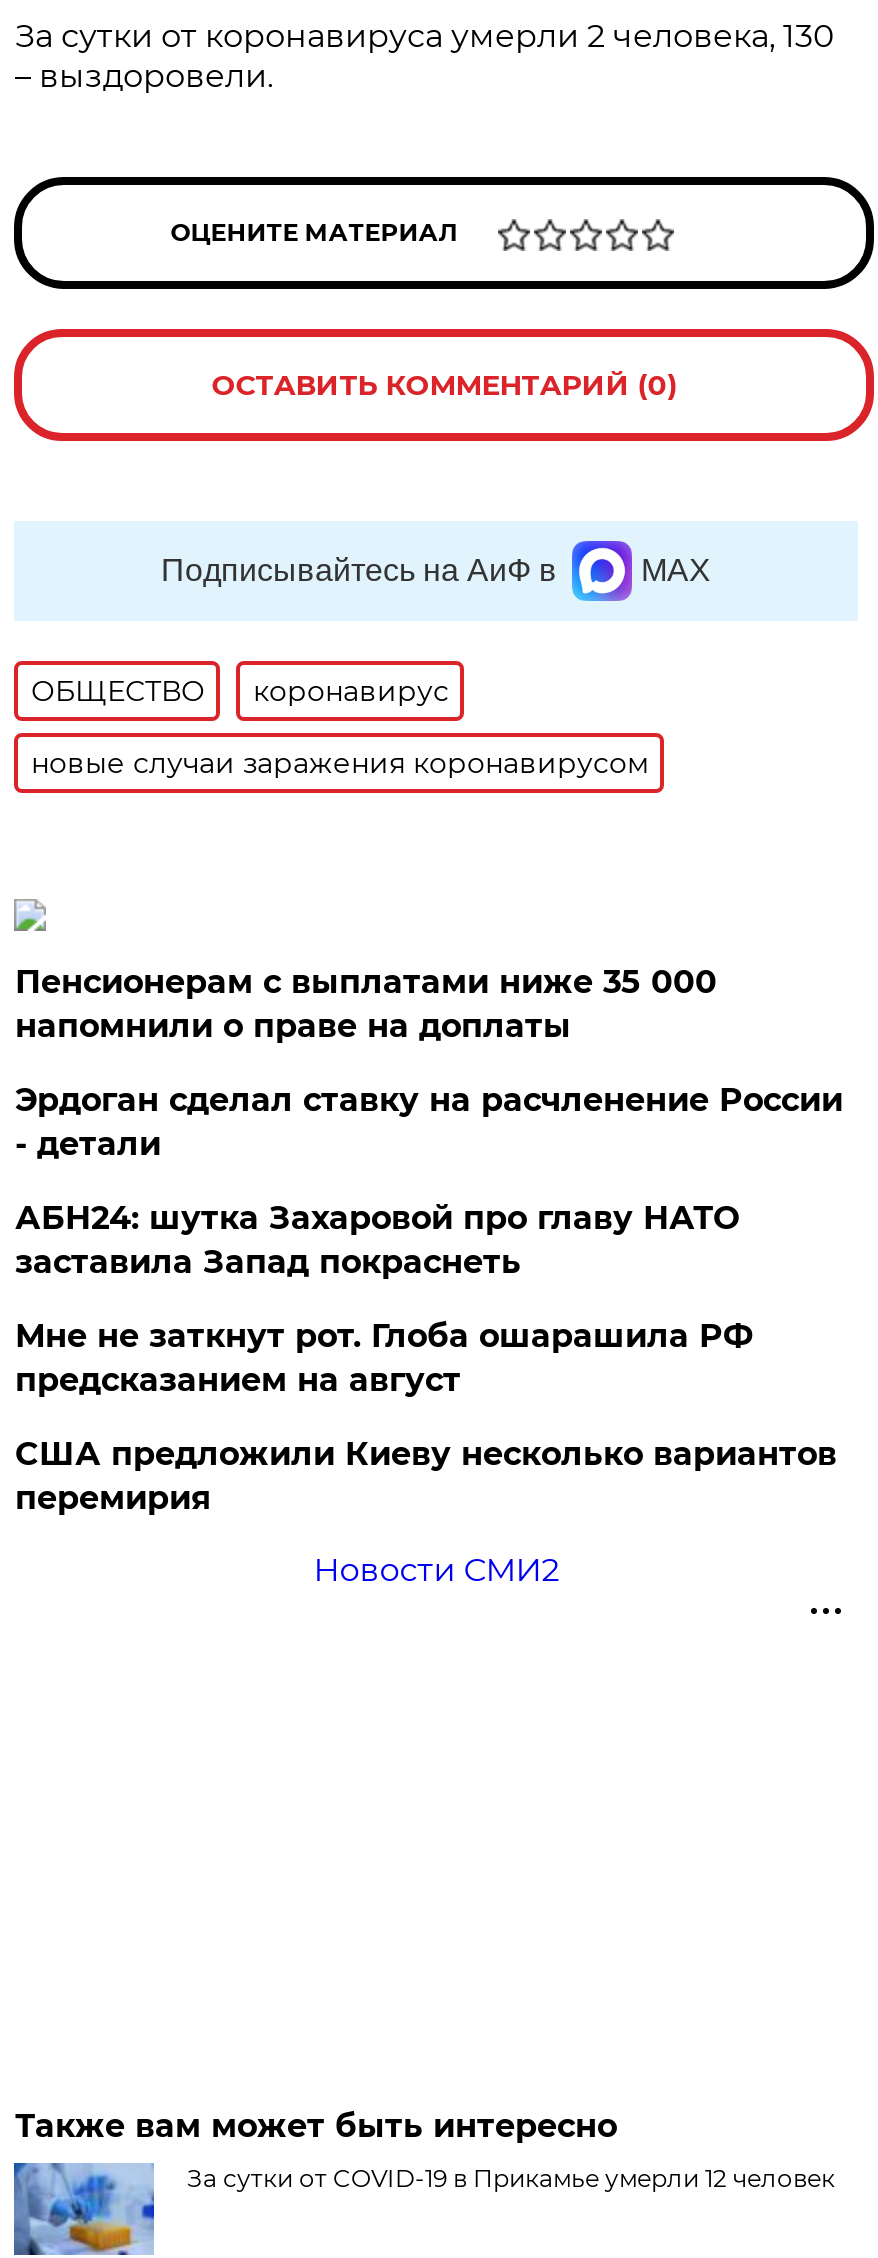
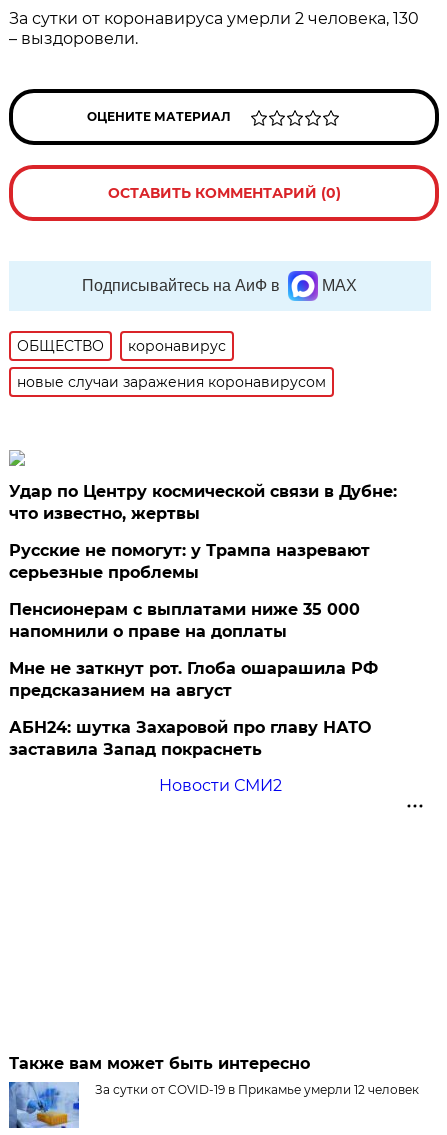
none -> [9,482,397,582] Удар по Центру космической связи в Дубне: | что известно, жертвы | Русские не помогут: у Трампа назревают | серьезные проблемы
moved [15,963,717,1045] -> [9,600,360,641]: Пенсионерам с выплатами ниже 35 000 | напомнили о праве на доплаты
[15,1081,843,1163] Эрдоган сделал ставку на расчленение России | - детали -> none
moved [15,1199,739,1281] -> [9,718,371,759]: АБН24: шутка Захаровой про главу НАТО | заставила Запад покраснеть
[15,1435,837,1517] США предложили Киеву несколько вариантов | перемирия -> none

